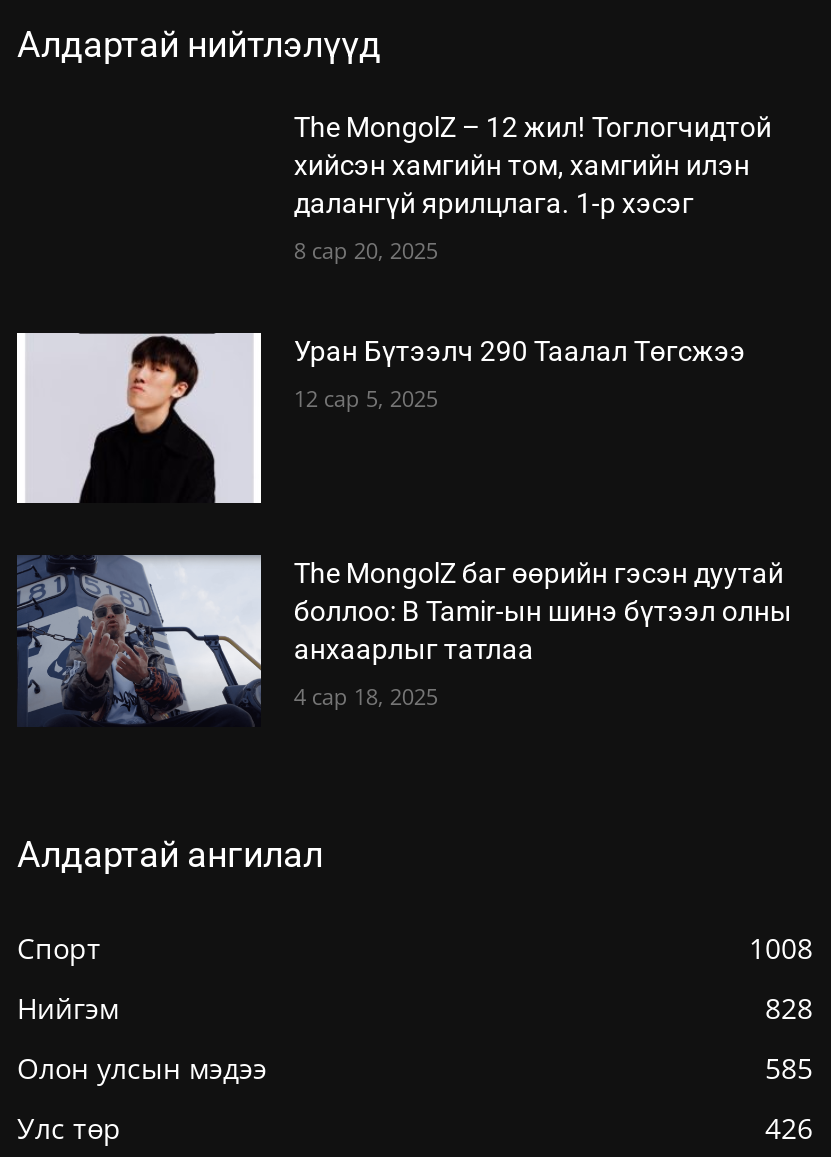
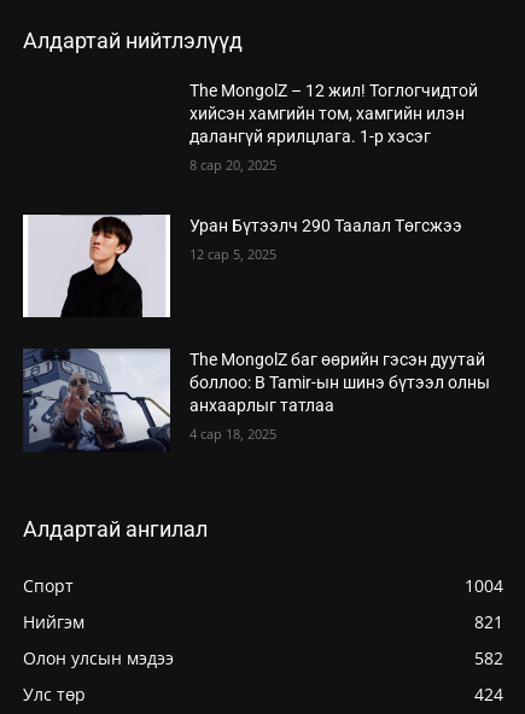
[749,929,813,967] 1008 -> [465,574,503,597] 1004
[765,989,813,1027] 828 -> [474,611,503,633] 821
[765,1049,813,1087] 585 -> [474,647,503,670] 582
[765,1109,813,1147] 426 -> [474,683,503,706] 424

